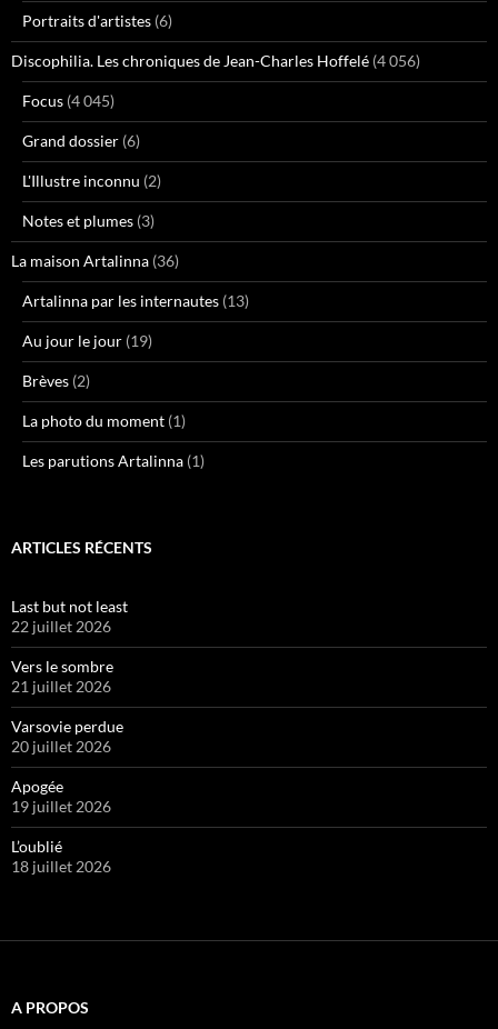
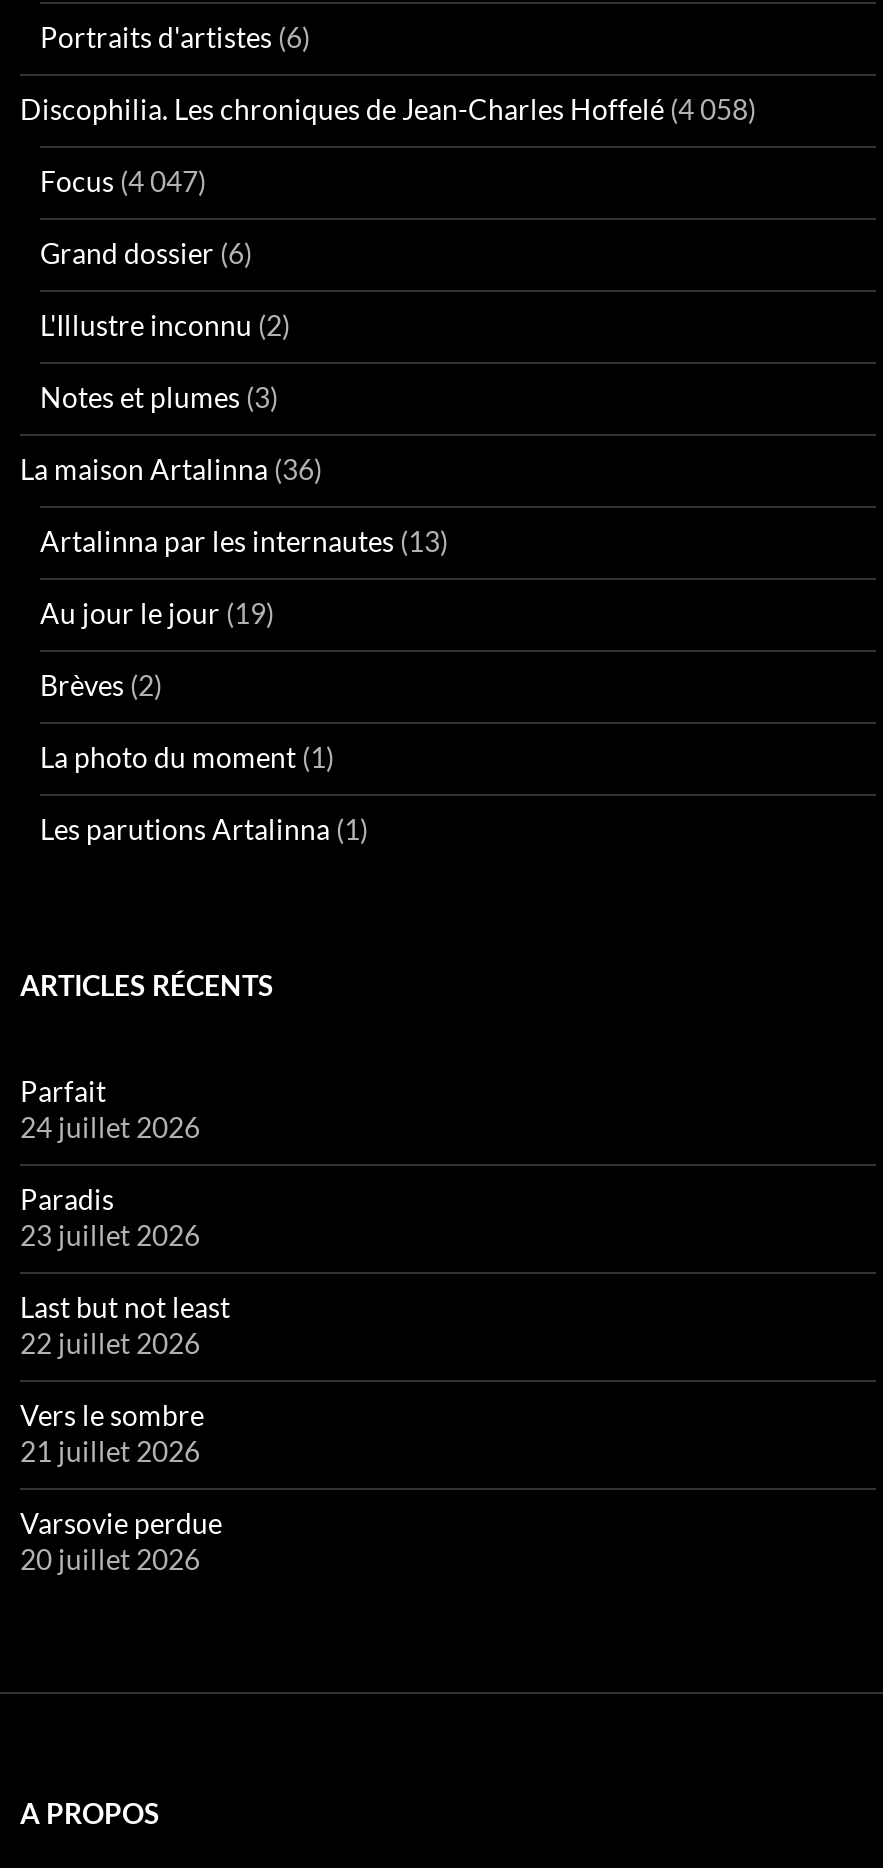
[11,51,420,70] Discophilia. Les chroniques de Jean-Charles Hoffelé (4 056) -> [20,92,756,126] Discophilia. Les chroniques de Jean-Charles Hoffelé (4 058)
[22,91,114,110] Focus (4 045) -> [40,164,206,198] Focus (4 047)
none -> [20,1074,200,1252] Parfait | 24 juillet 2026 | Paradis | 23 juillet 2026
moved [11,597,128,756] -> [20,1290,230,1576]: Last but not least | 22 juillet 2026 | Vers le sombre | 21 juillet 2026 | Varsovie perdue | 20 juillet 2026
[11,777,111,876] Apogée | 19 juillet 2026 | L’oublié | 18 juillet 2026 -> none

